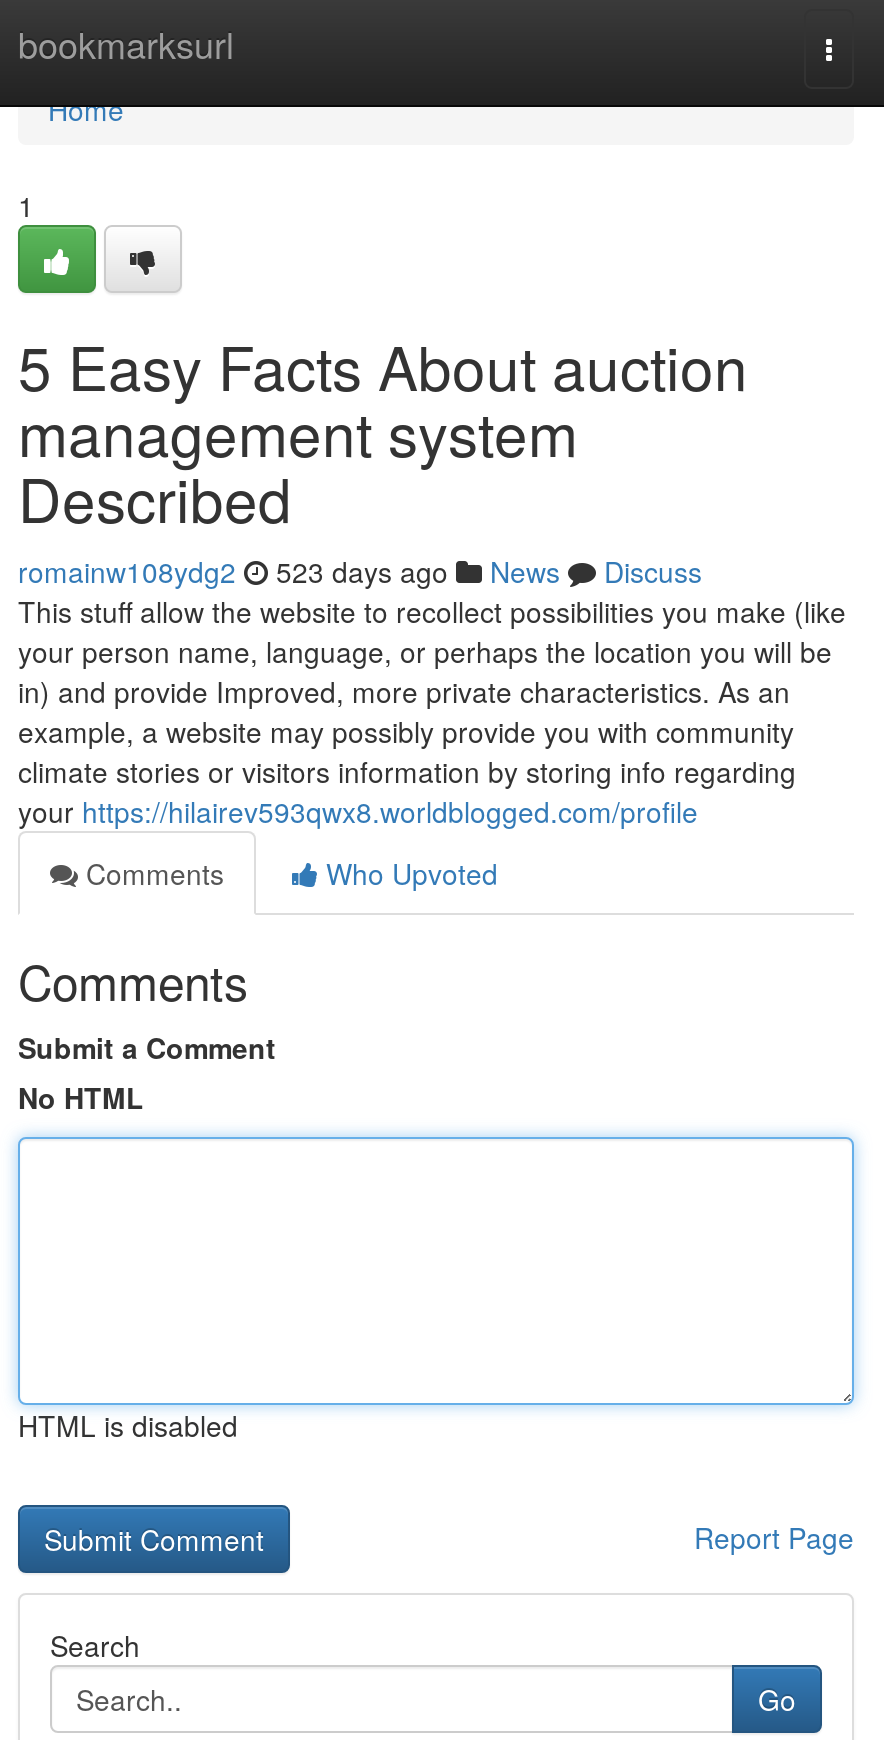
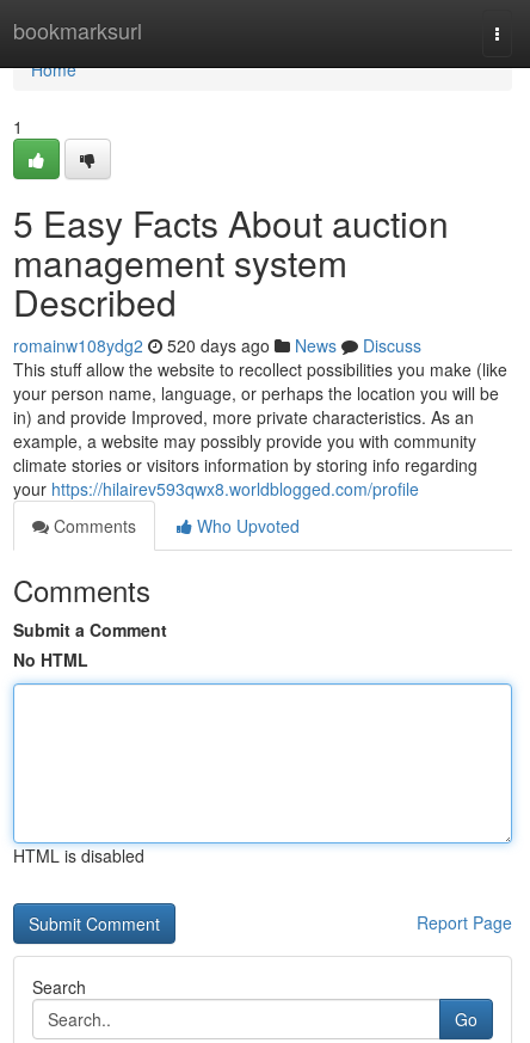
[18,551,702,591] romainw108ydg2 523 days ago News Discuss -> [13,333,421,357] romainw108ydg2 520 days ago News Discuss

